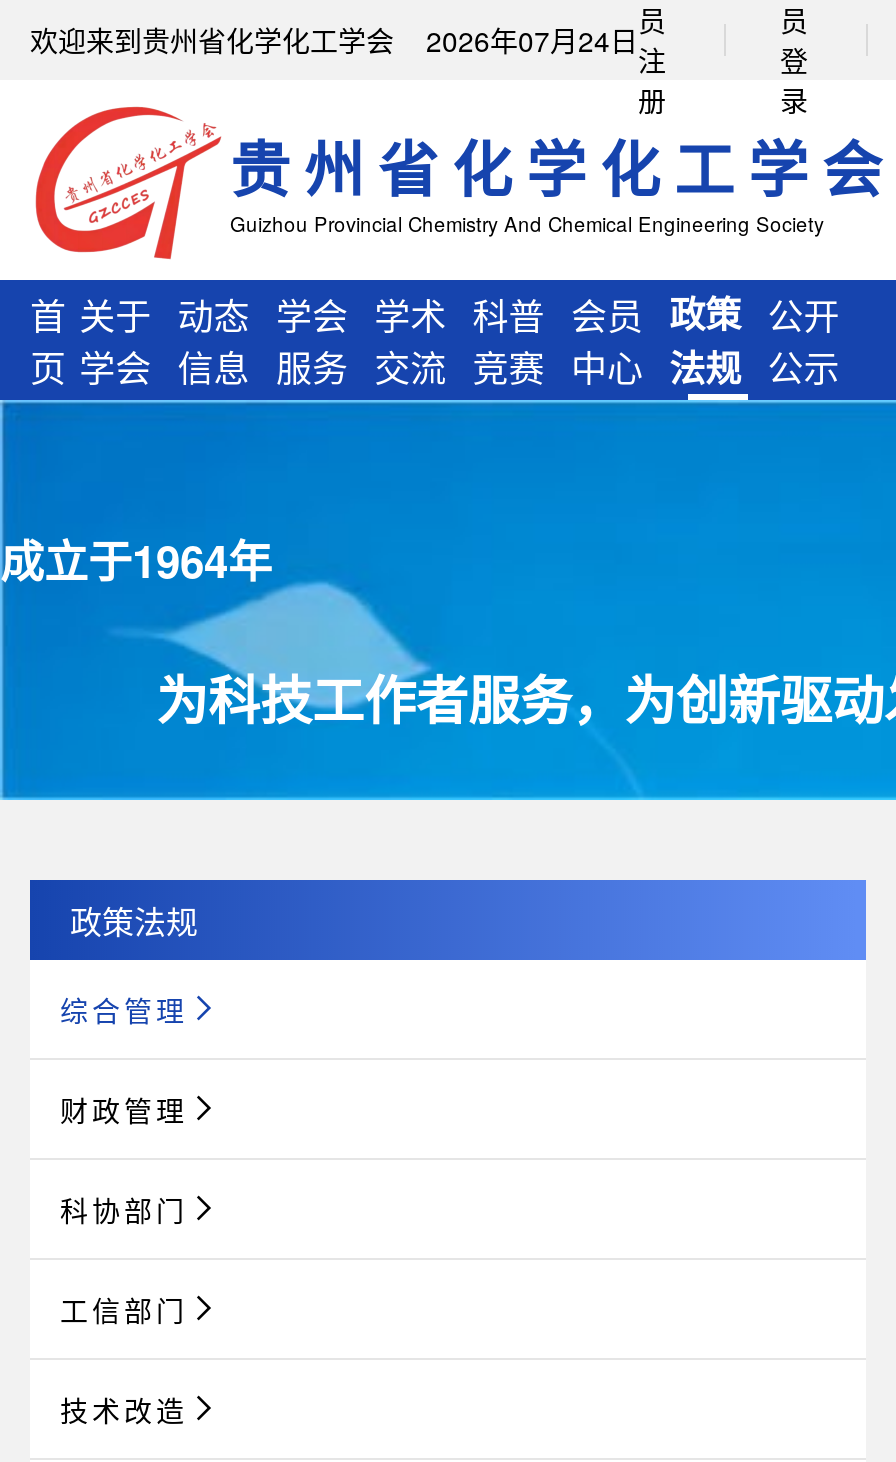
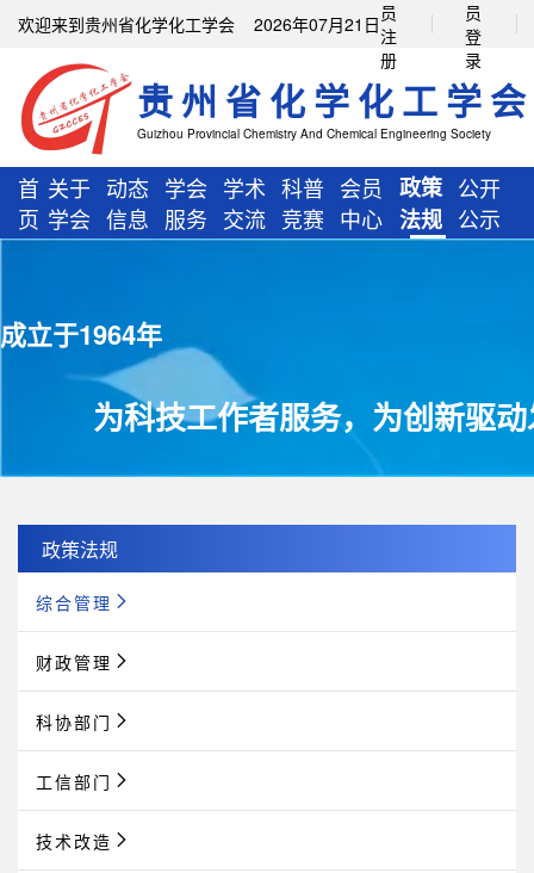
[30,0,666,60] 欢迎来到贵州省化学化工学会 2026年07月24日员 -> [18,0,397,36] 欢迎来到贵州省化学化工学会 2026年07月21日员

